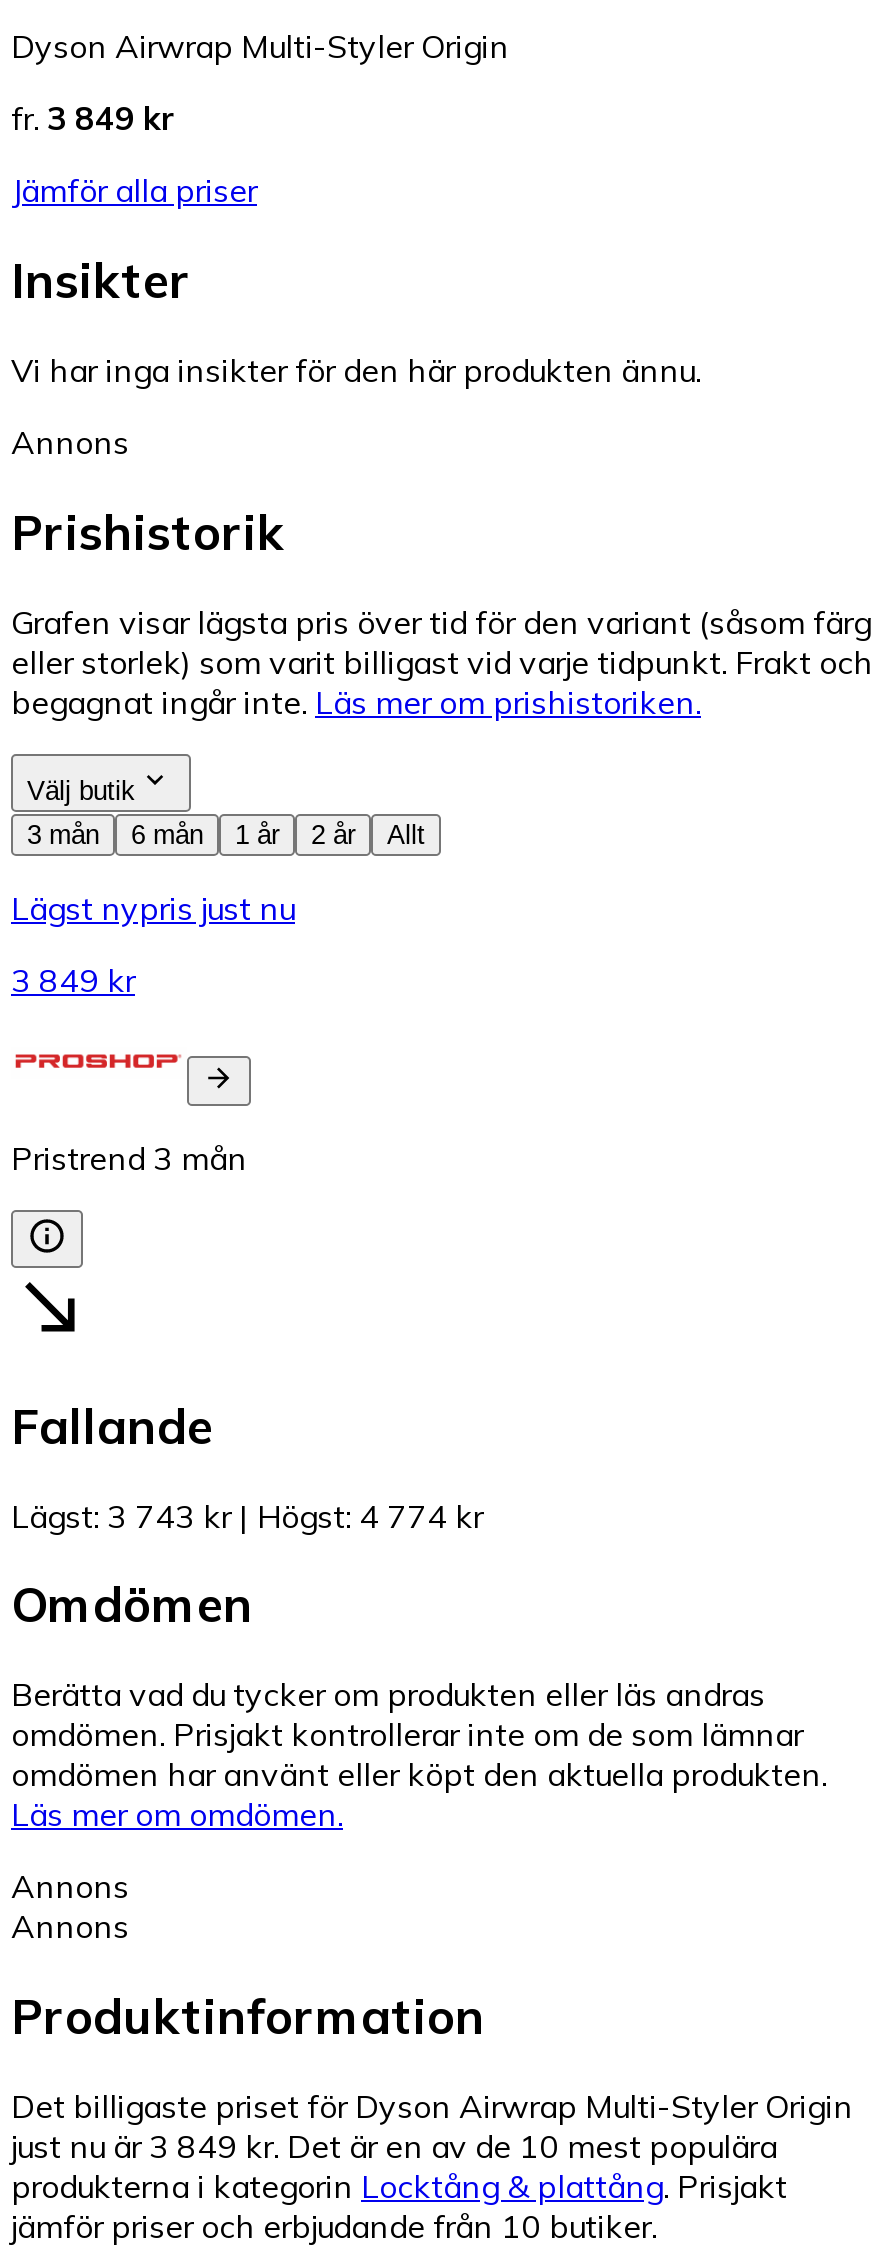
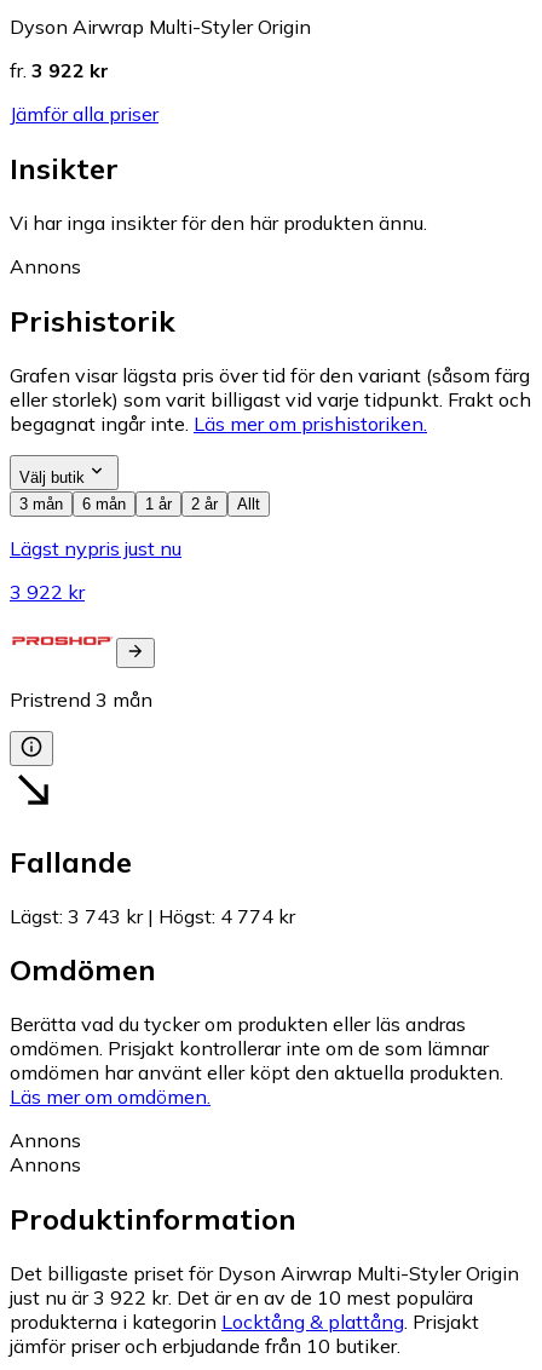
[11,98,175,138] fr. 3 849 kr -> [10,58,109,82] fr. 3 922 kr
[11,959,135,999] 3 849 kr -> [10,579,85,604] 3 922 kr
[11,2126,777,2166] just nu är 3 849 kr. Det är en av de 10 mest populära -> [10,1285,473,1310] just nu är 3 922 kr. Det är en av de 10 mest populära

